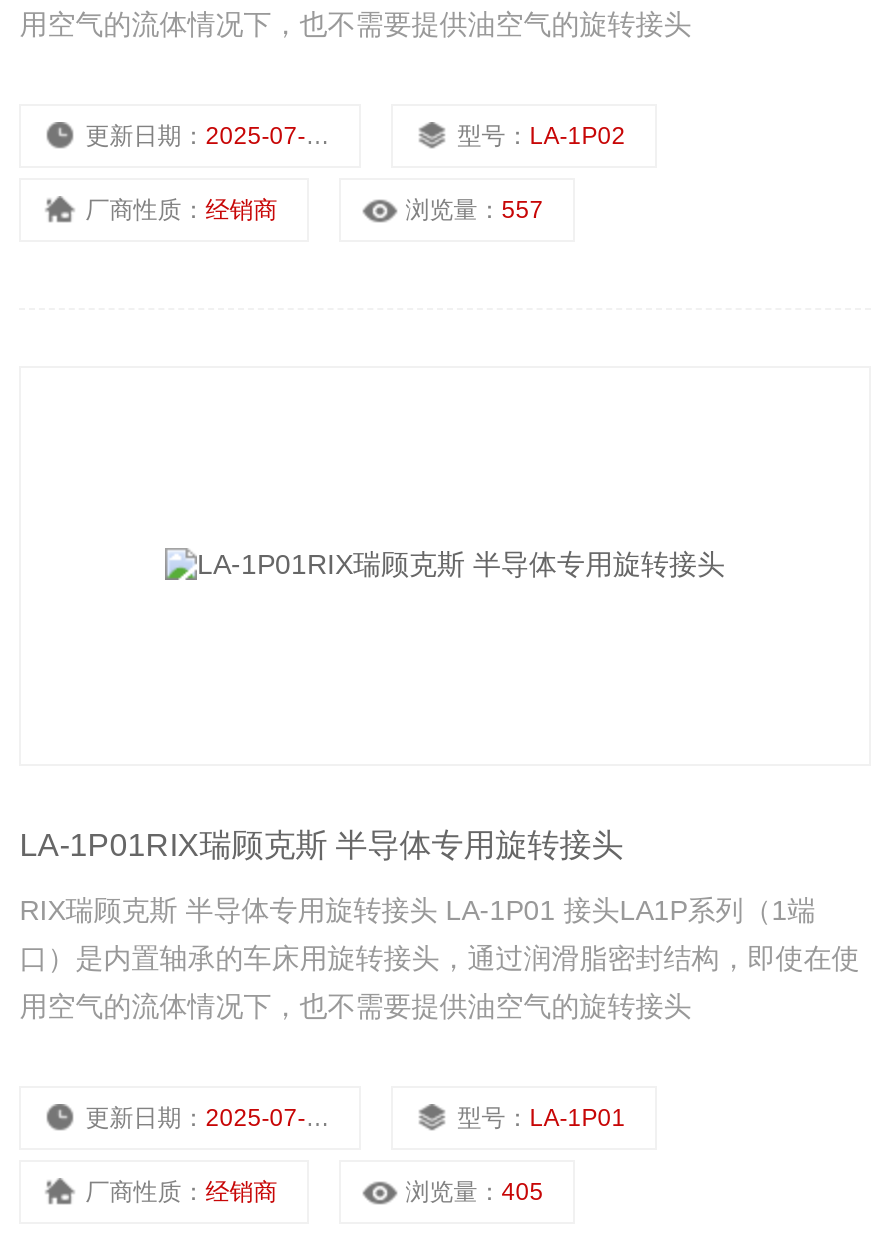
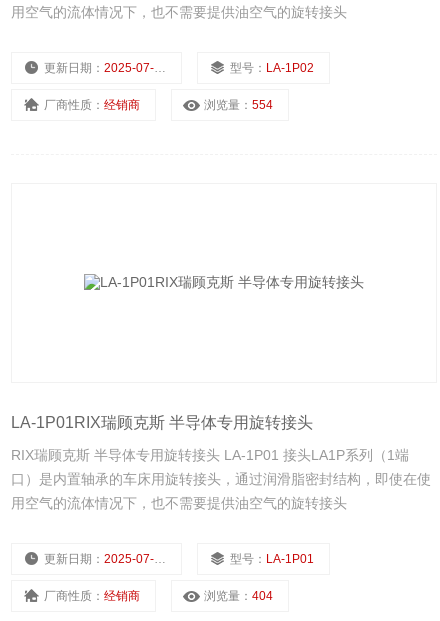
[405,197,543,225] 浏览量：557 -> [204,98,273,112] 浏览量：554
[405,1179,543,1207] 浏览量：405 -> [204,589,273,603] 浏览量：404

